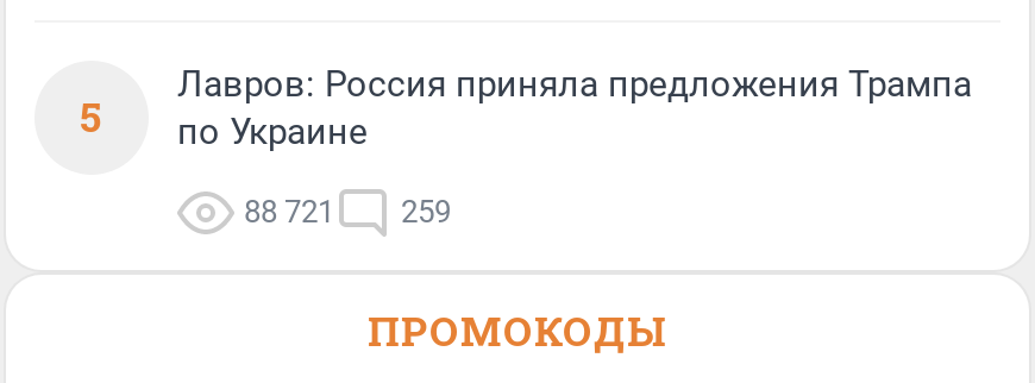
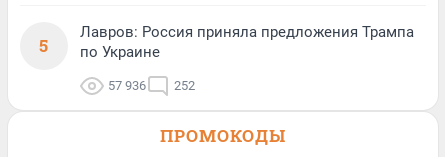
[244,194,334,230] 88 721 -> [108,78,146,93] 57 936
[401,194,451,230] 259 -> [174,78,195,93] 252

